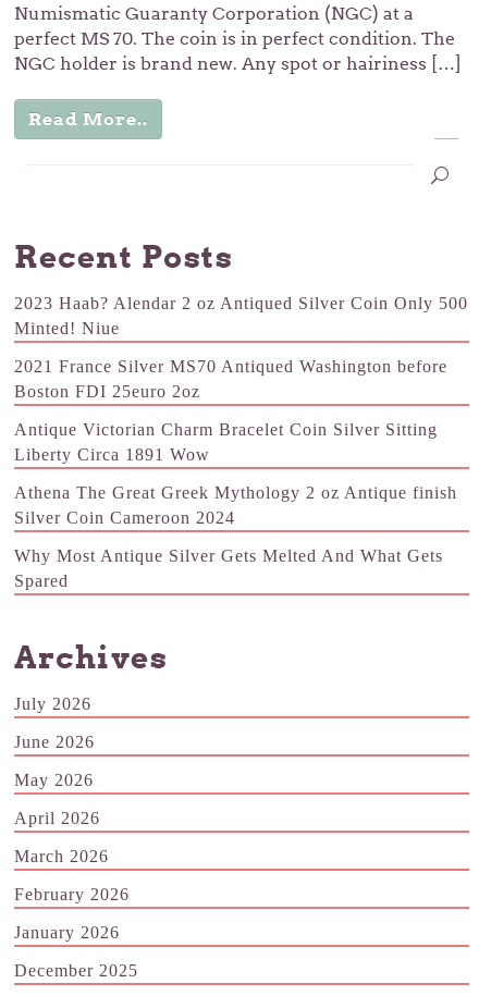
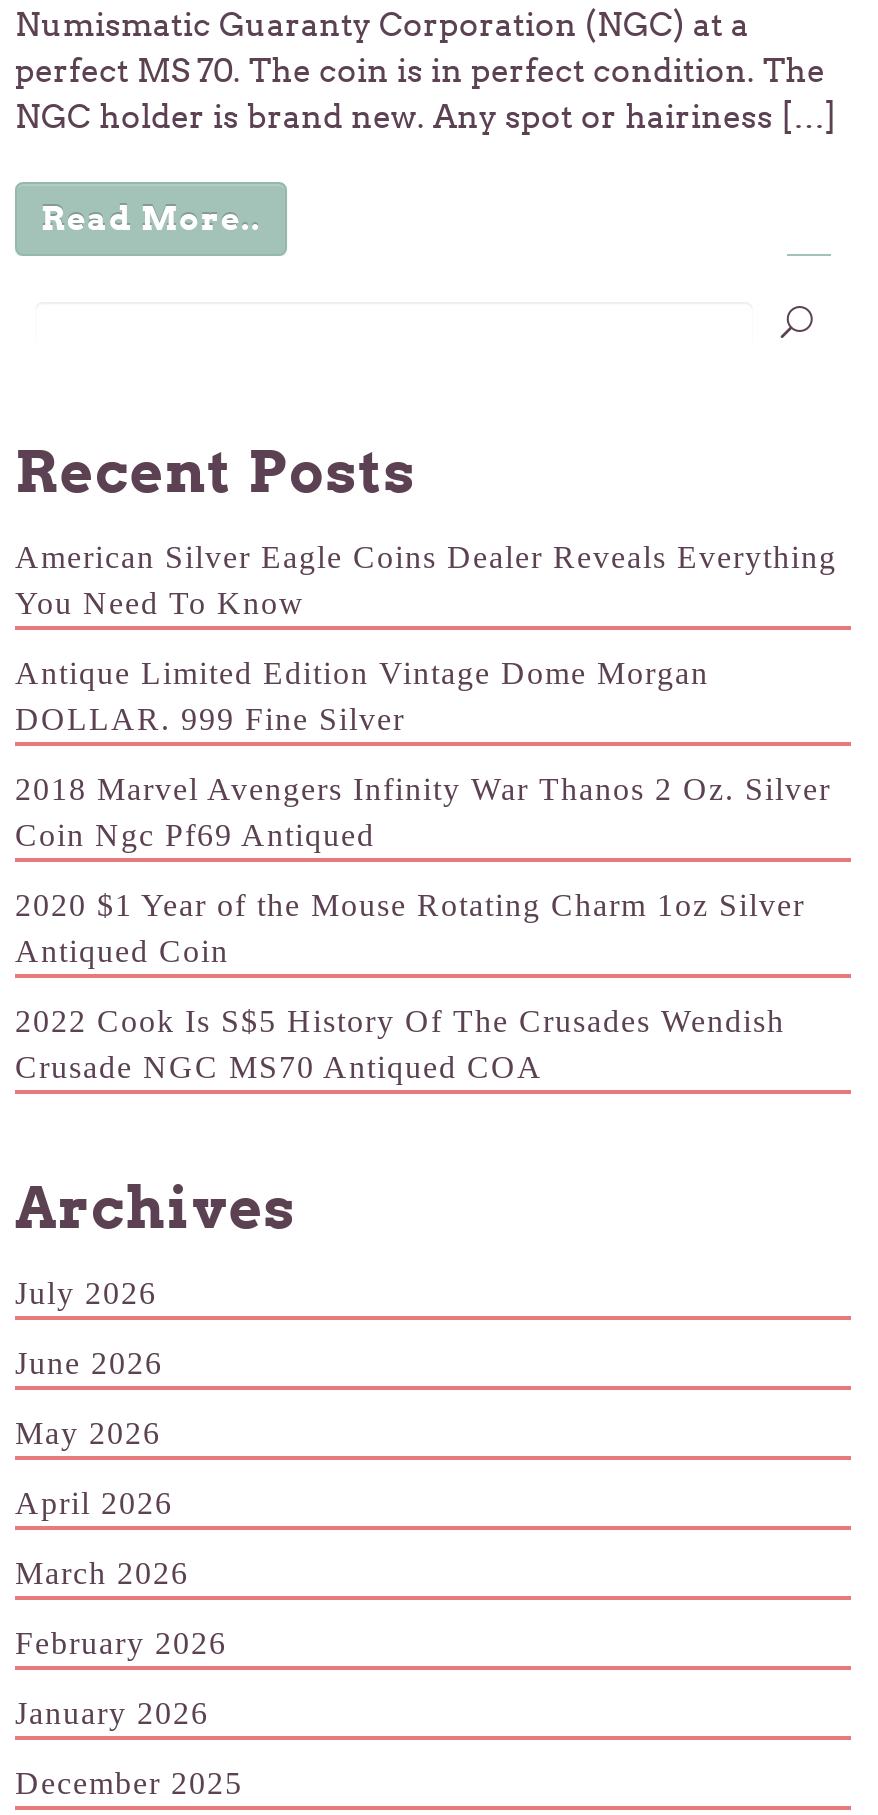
[14,294,468,337] 2023 Haab? Alendar 2 oz Antiqued Silver Coin Only 500 | Minted! Niue -> [15,540,837,620] American Silver Eagle Coins Dealer Reveals Everything | You Need To Know
[14,357,447,401] 2021 France Silver MS70 Antiqued Washington before | Boston FDI 25euro 2oz -> [15,656,709,736] Antique Limited Edition Vintage Dome Morgan | DOLLAR. 999 Fine Silver
[14,420,438,464] Antique Victorian Charm Bracelet Coin Silver Sitting | Liberty Circa 1891 Wow -> [15,772,831,852] 2018 Marvel Avengers Infinity War Thanos 2 Oz. Silver | Coin Ngc Pf69 Antiqued
[14,483,457,527] Athena The Great Greek Mythology 2 oz Antique finish | Silver Coin Cameroon 2024 -> [15,888,805,968] 2020 $1 Year of the Mouse Rotating Charm 1oz Silver | Antiqued Coin
[14,546,443,590] Why Most Antique Silver Gets Melted And What Gets | Spared -> [15,1004,785,1084] 2022 Cook Is S$5 History Of The Crusades Wendish | Crusade NGC MS70 Antiqued COA

